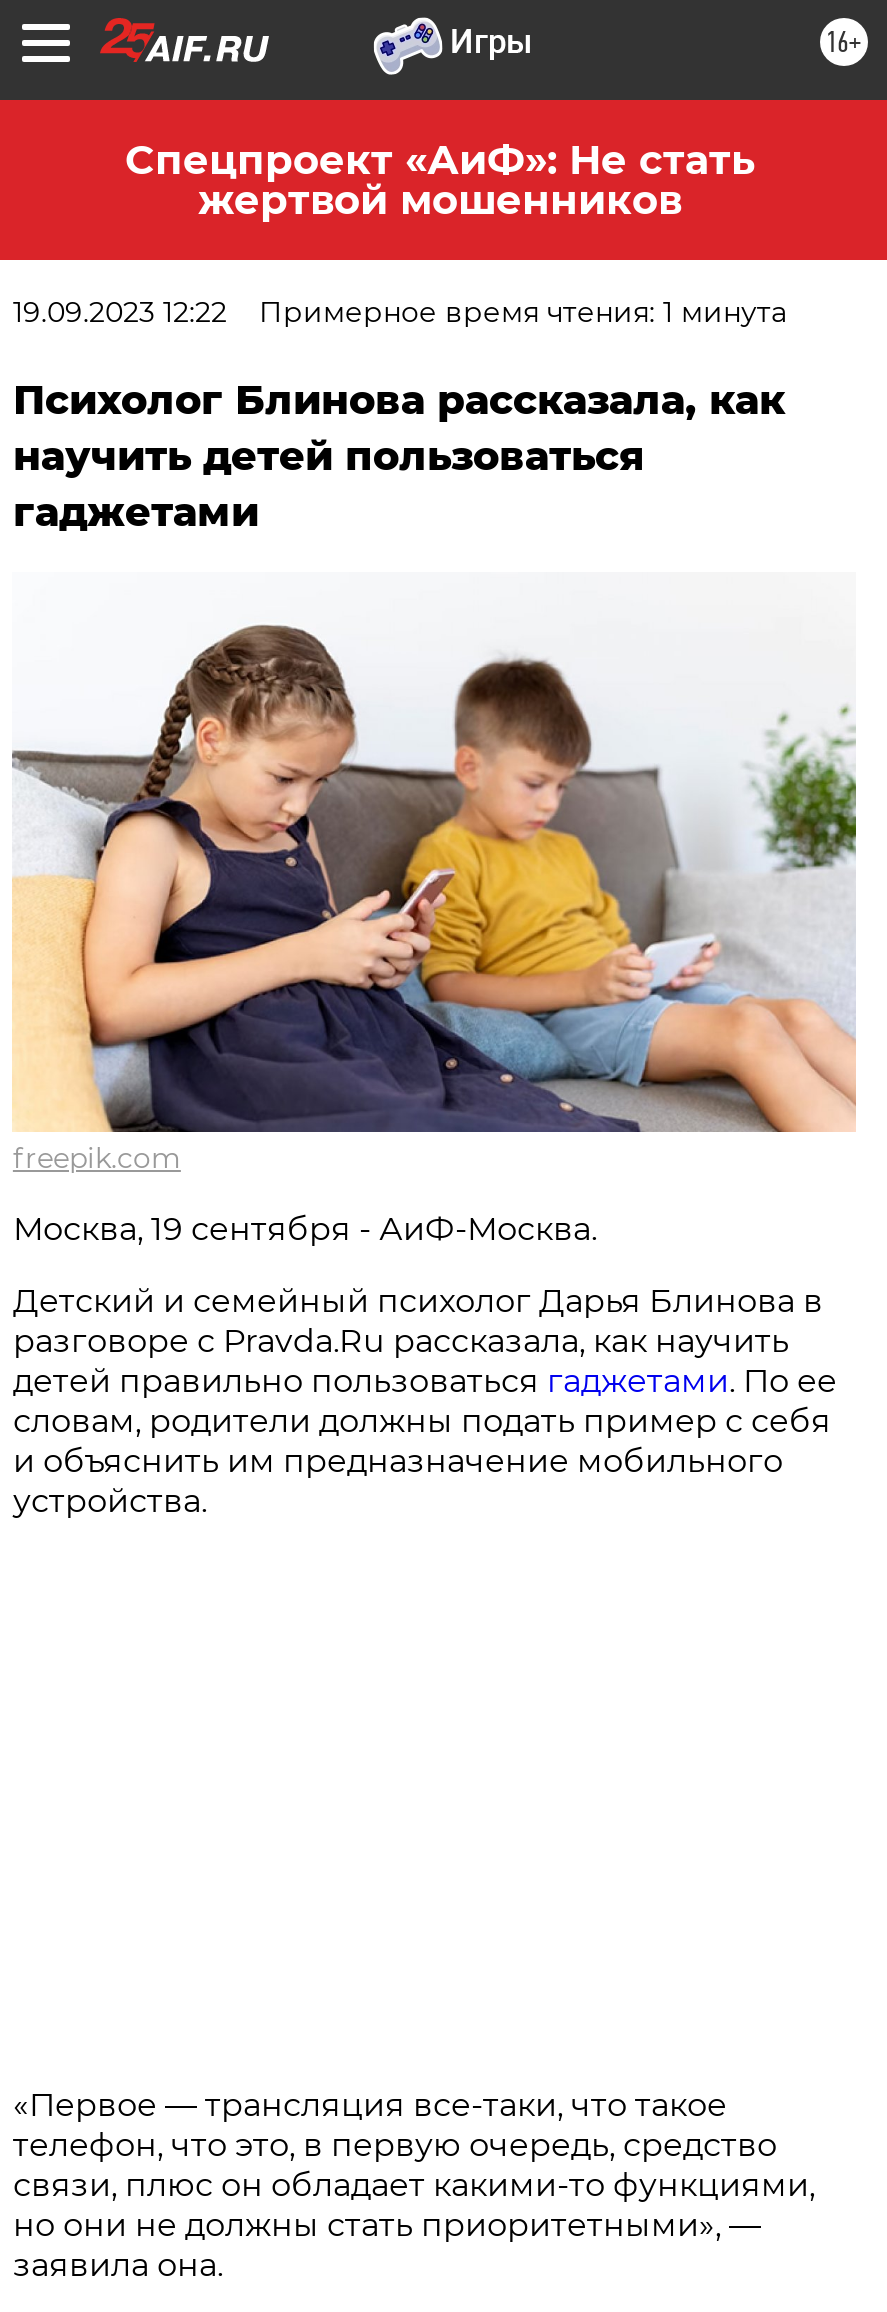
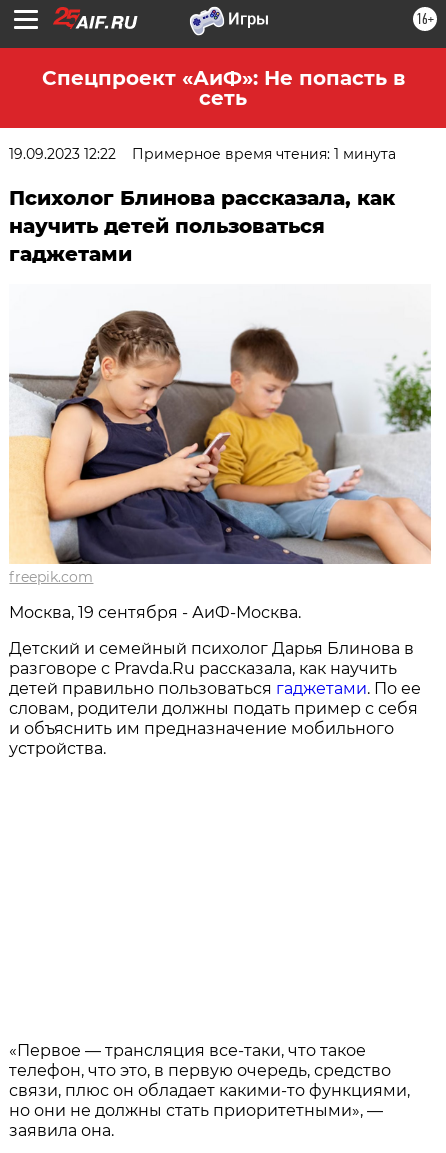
[125,136,755,224] Спецпроект «АиФ»: Не стать | жертвой мошенников -> [41,66,404,110] Спецпроект «АиФ»: Не попасть в | сеть

